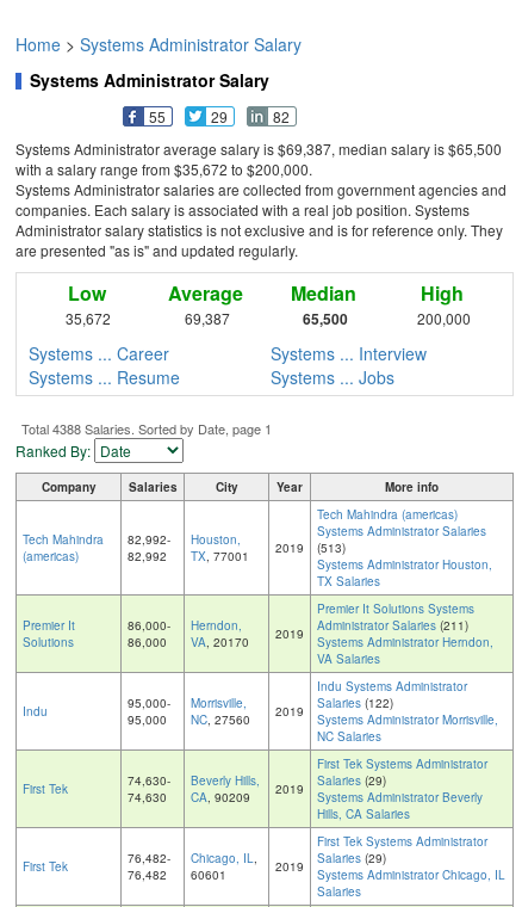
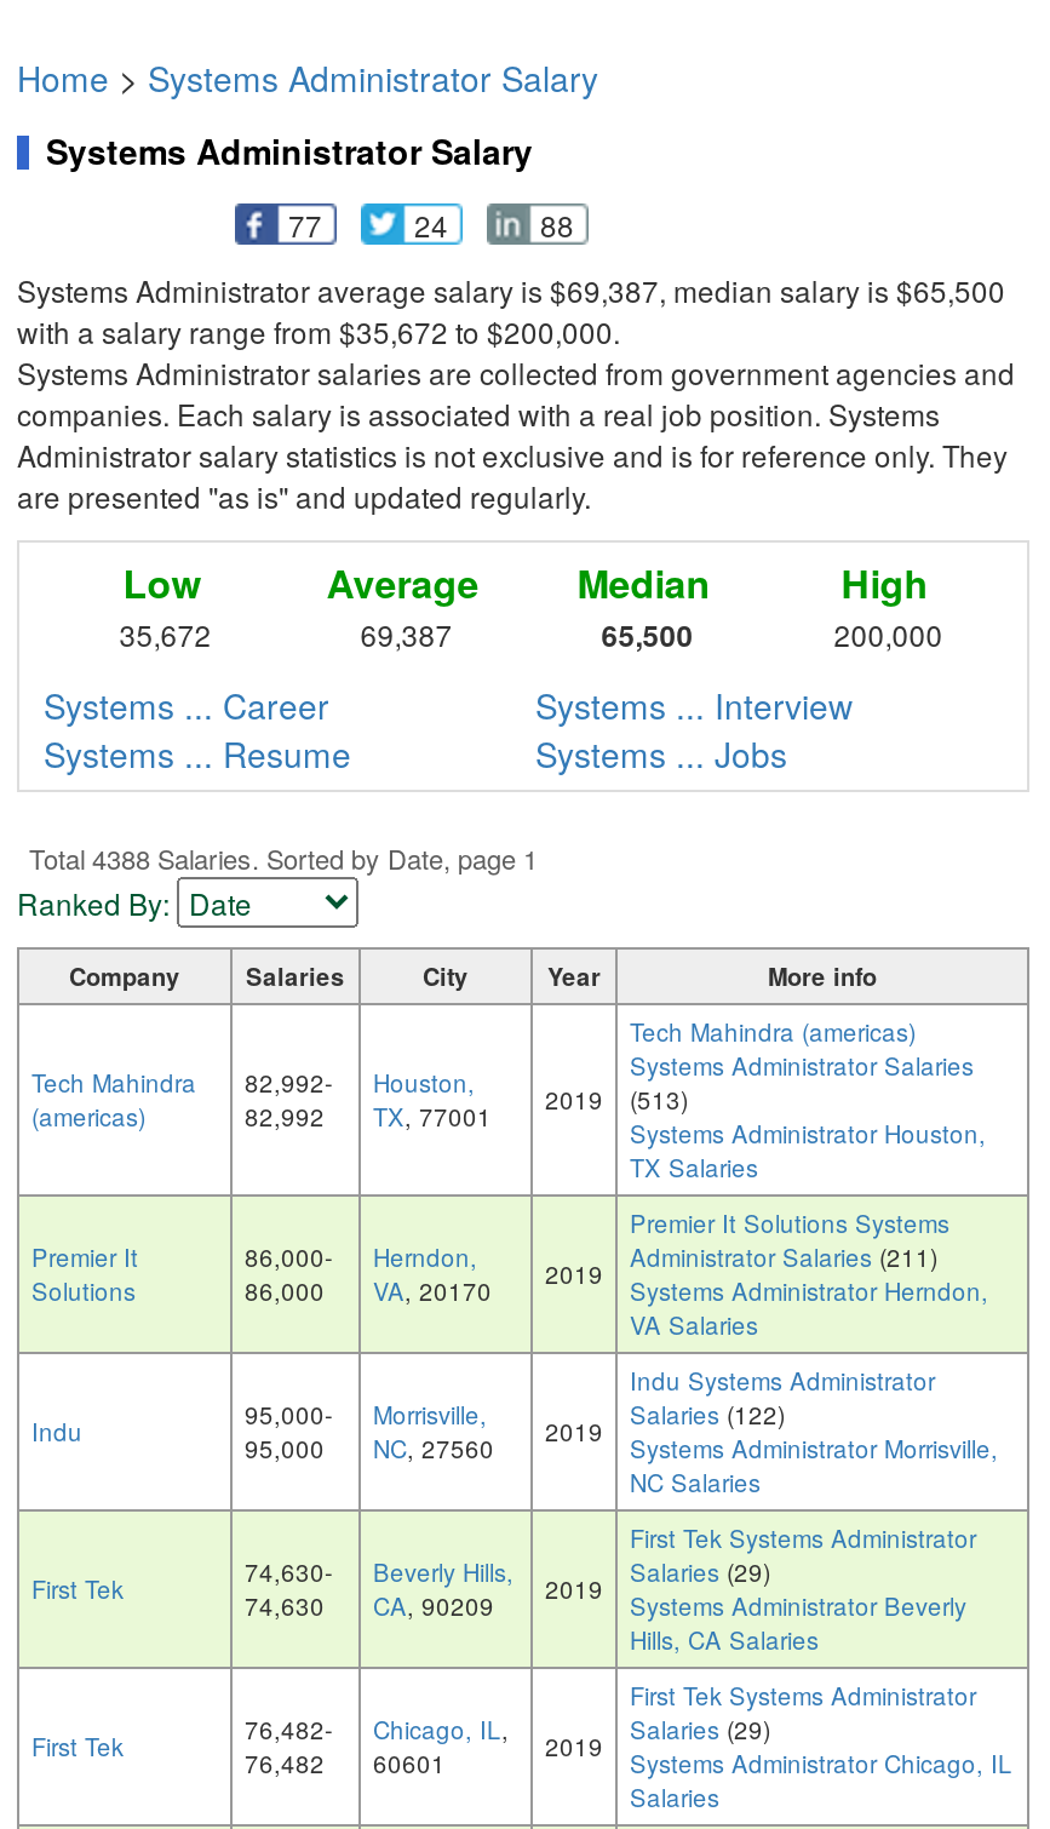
[149,107,166,127] 55 -> [288,204,322,246] 77
[211,107,228,127] 29 -> [414,204,448,246] 24
[273,107,290,127] 82 -> [540,204,574,246] 88

